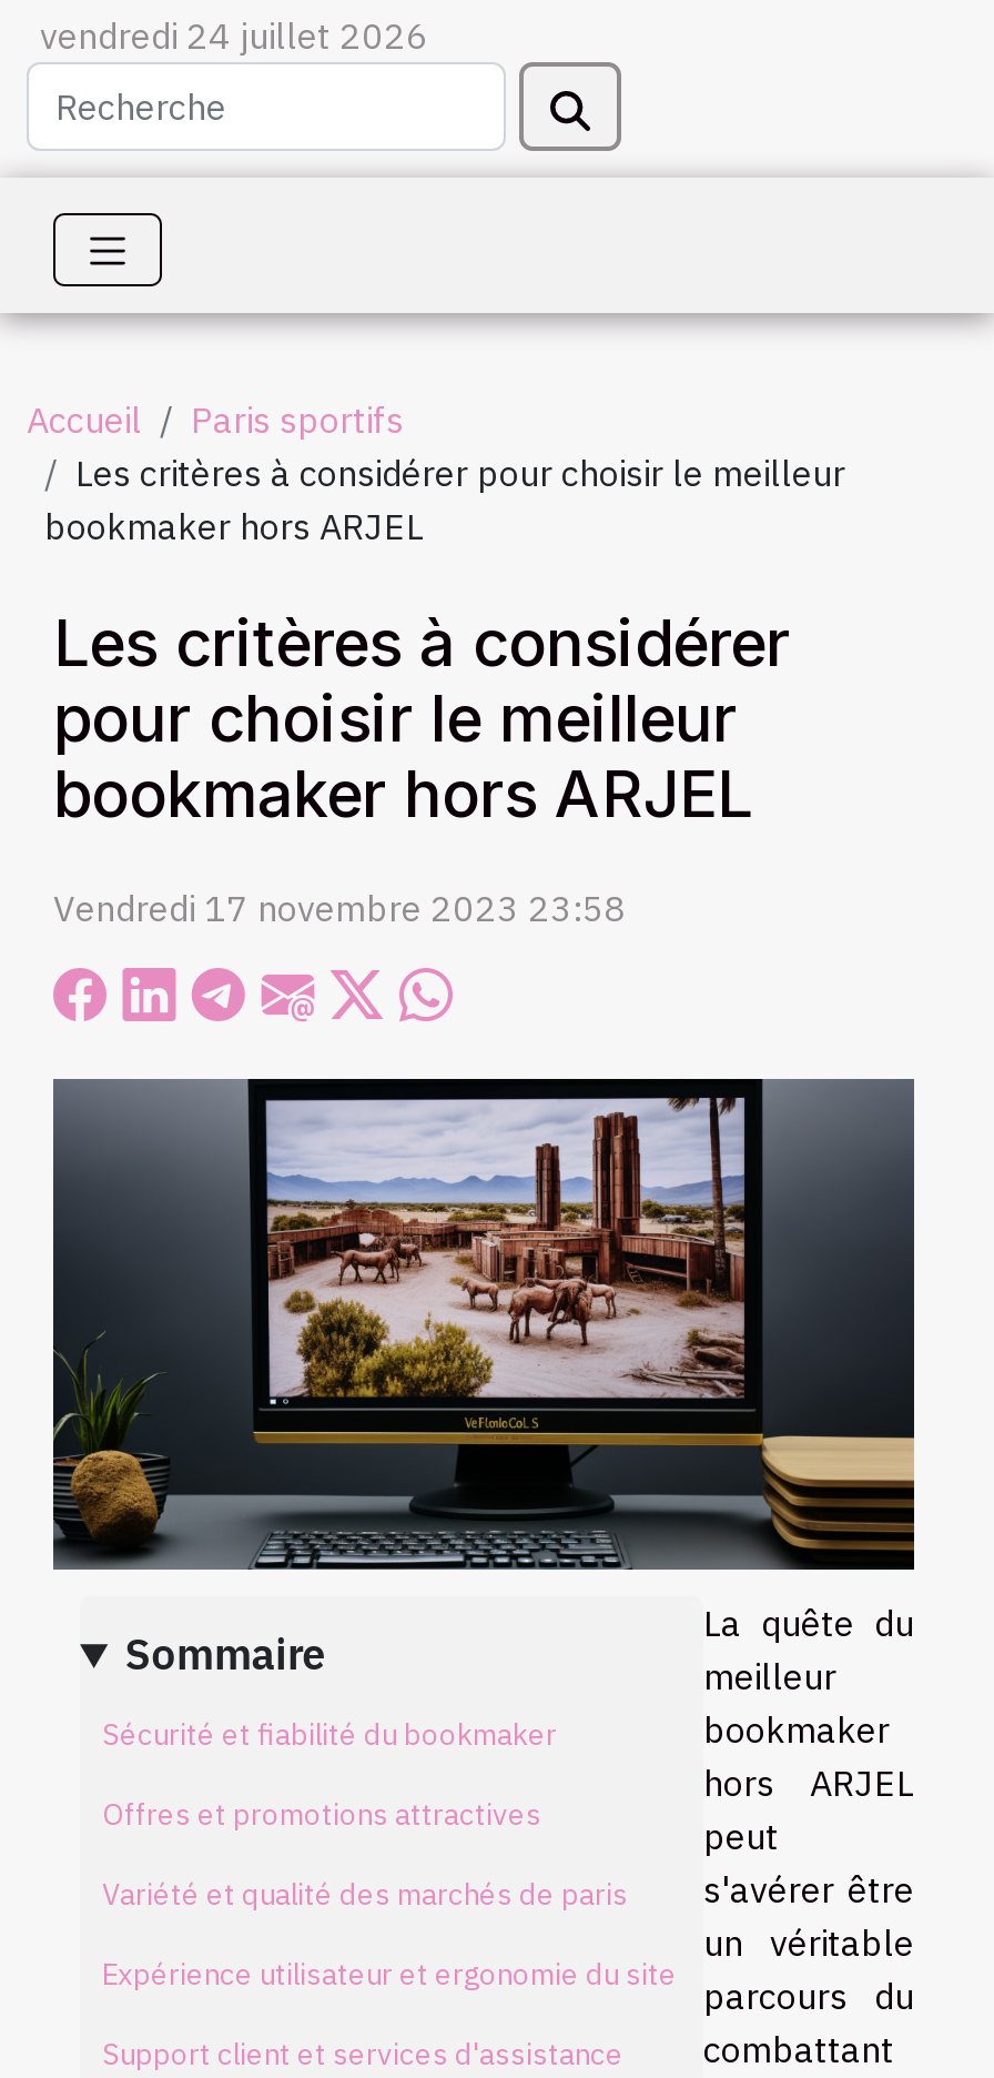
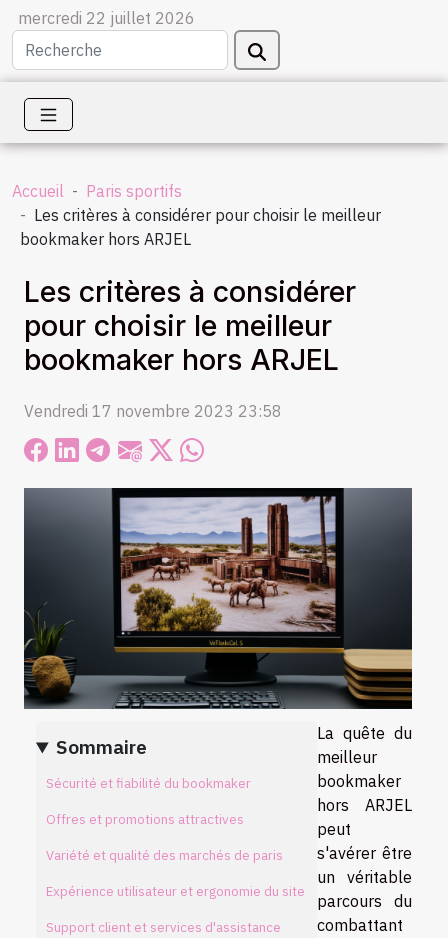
[40,13,428,58] vendredi 24 juillet 2026 -> [18,8,195,28] mercredi 22 juillet 2026

